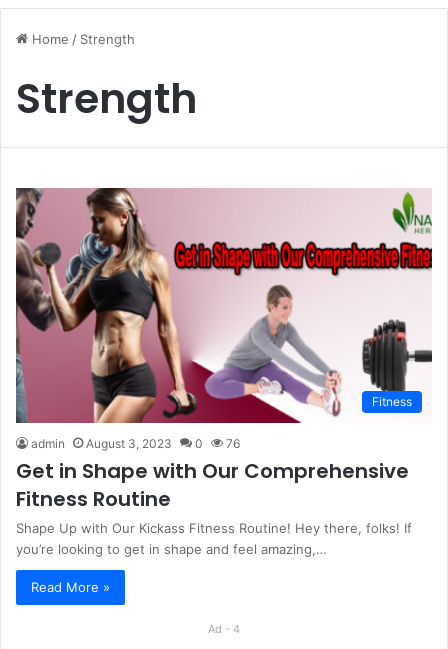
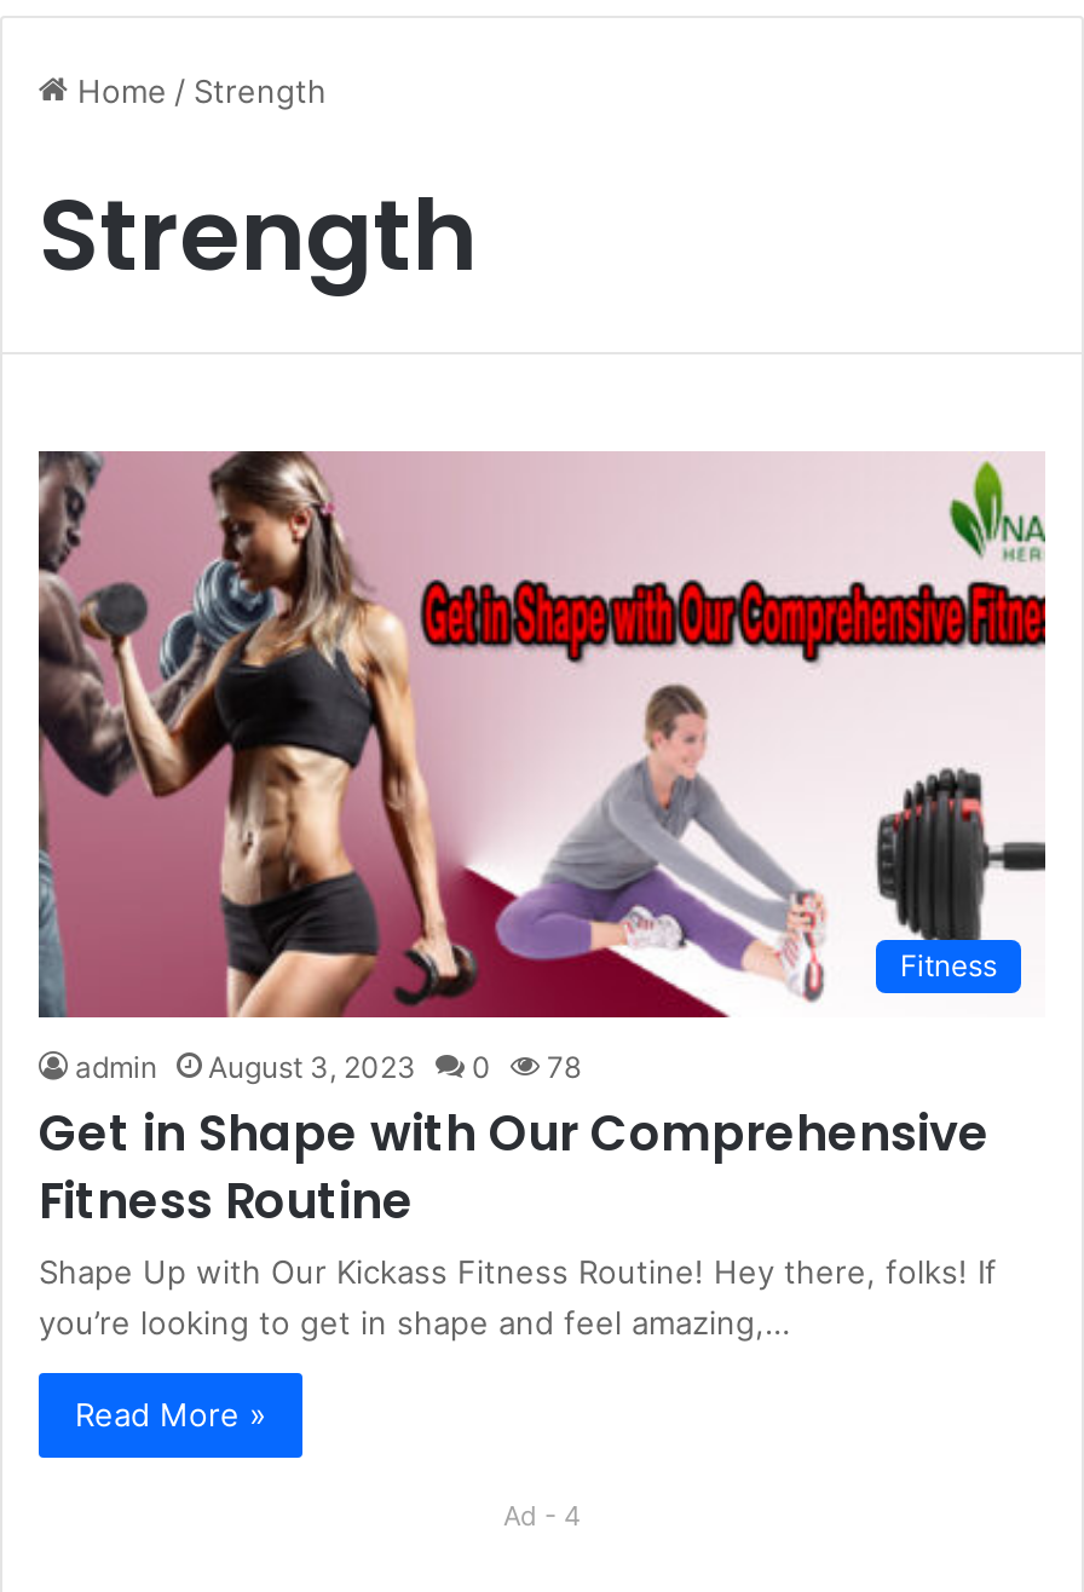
[31,436,240,451] admin August 3, 2023 0 76 -> [75,1049,581,1086] admin August 3, 2023 0 78

